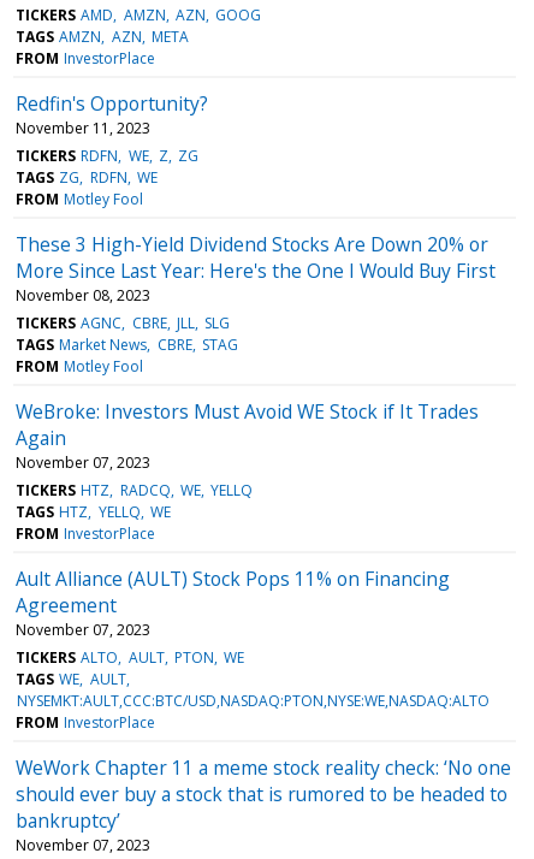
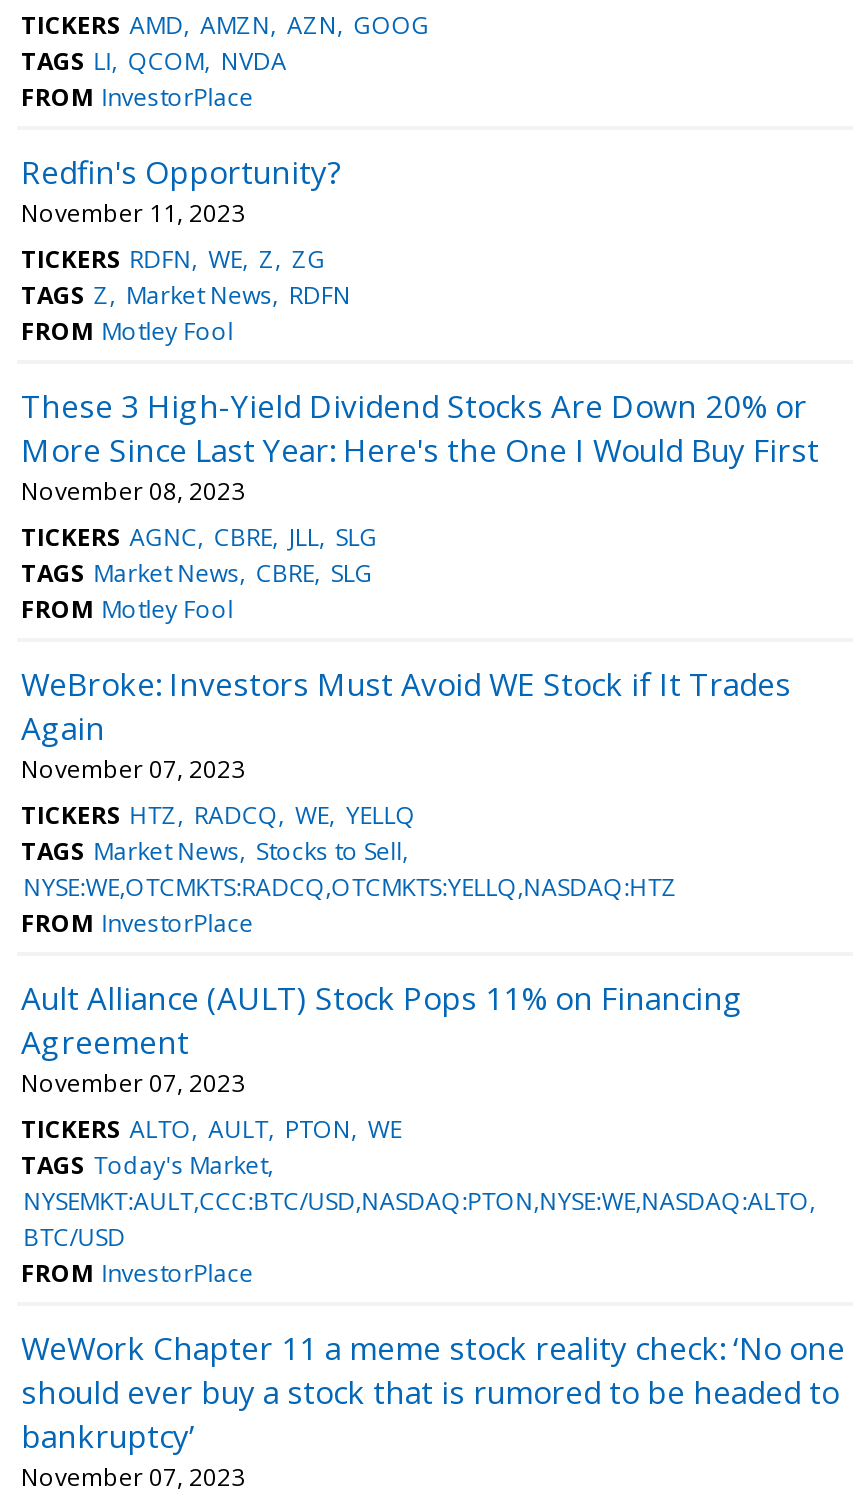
[16,26,189,47] TAGS AMZN AZN META -> [21,44,287,78] TAGS LI QCOM NVDA
[16,167,157,187] TAGS ZG RDFN WE -> [21,278,351,312] TAGS Z Market News RDFN
[16,334,238,355] TAGS Market News CBRE STAG -> [21,556,373,590] TAGS Market News CBRE SLG
[16,501,171,522] TAGS HTZ YELLQ WE -> [21,834,677,904] TAGS Market News Stocks to Sell | NYSE:WE,OTCMKTS:RADCQ,OTCMKTS:YELLQ,NASDAQ:HTZ
[16,669,126,689] TAGS WE AULT -> [21,1148,267,1182] TAGS Today's Market
none -> [23,1220,125,1254] BTC/USD

